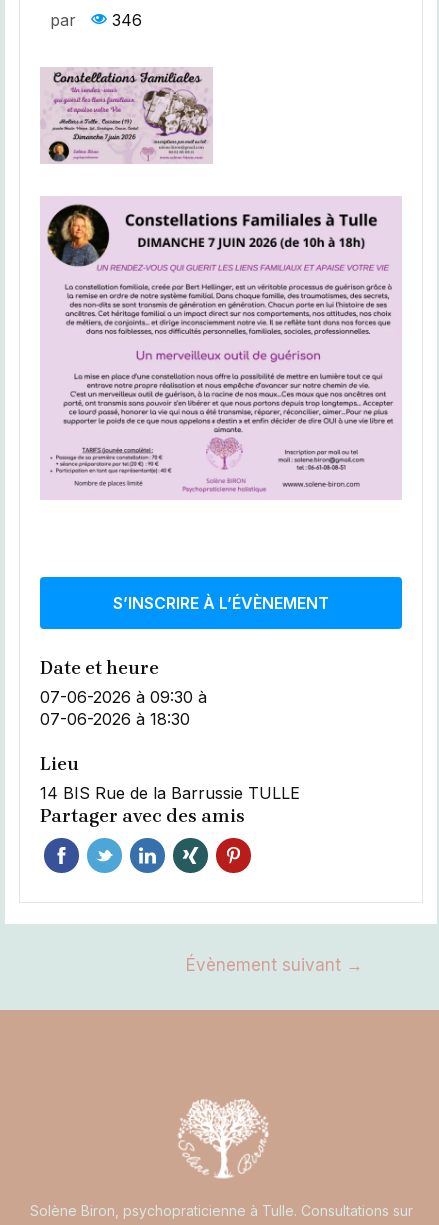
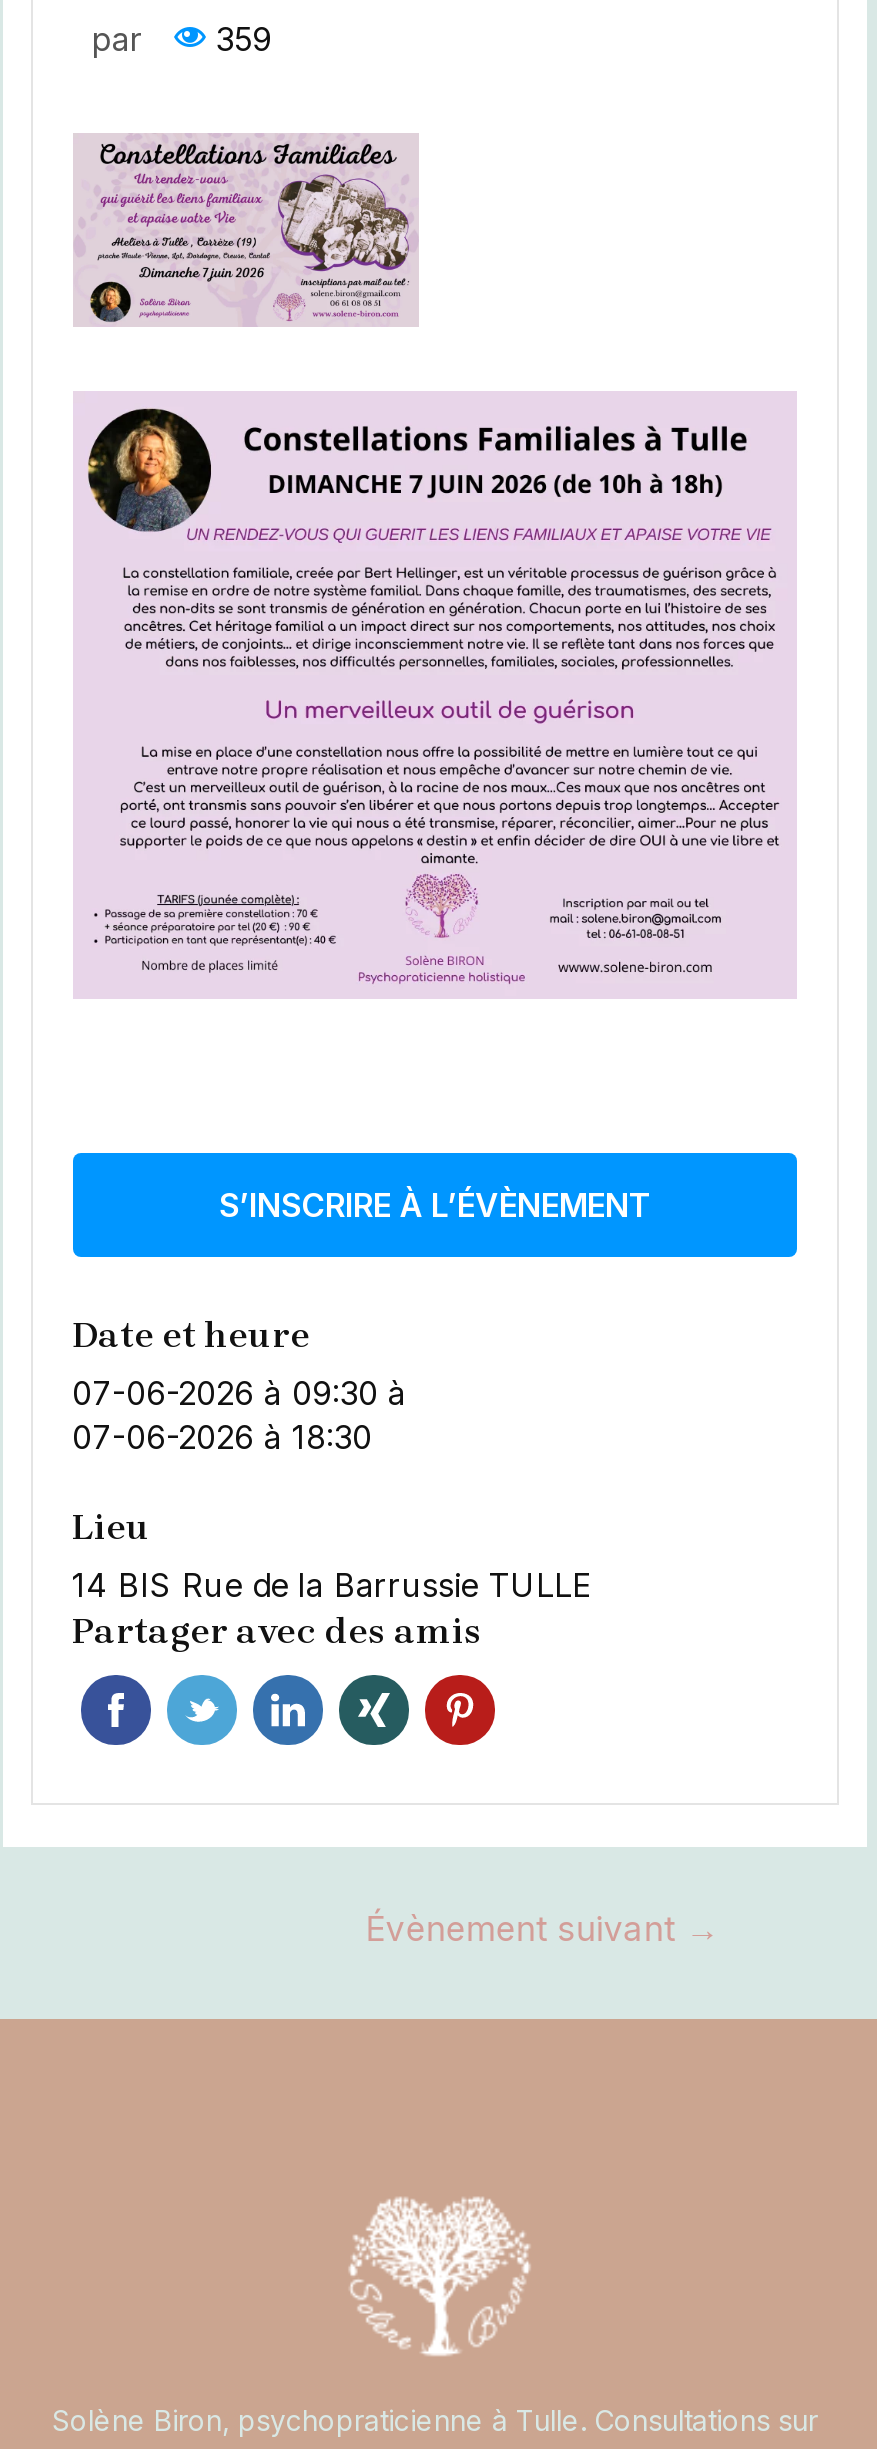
[49,10,141,30] par 346 -> [92,18,272,58] par 359

